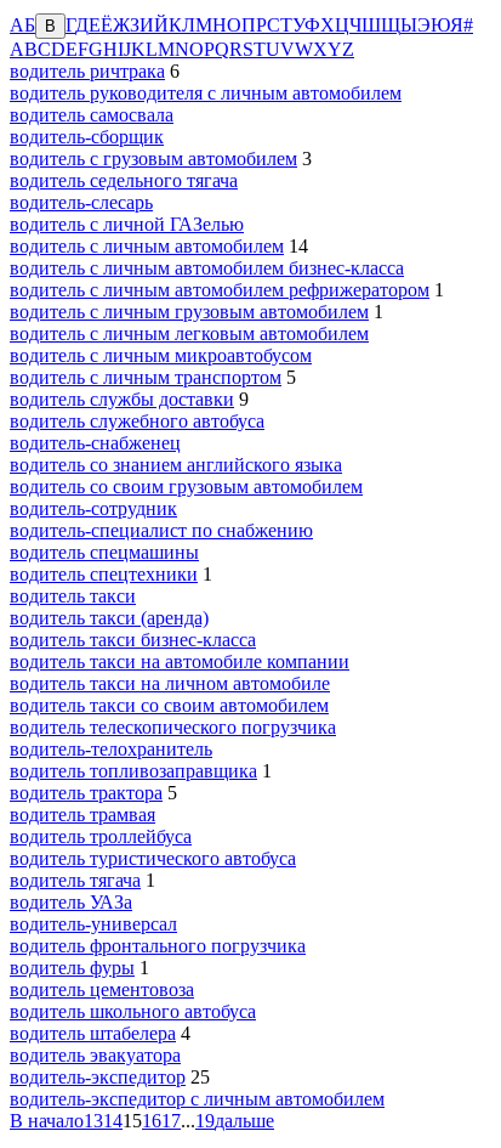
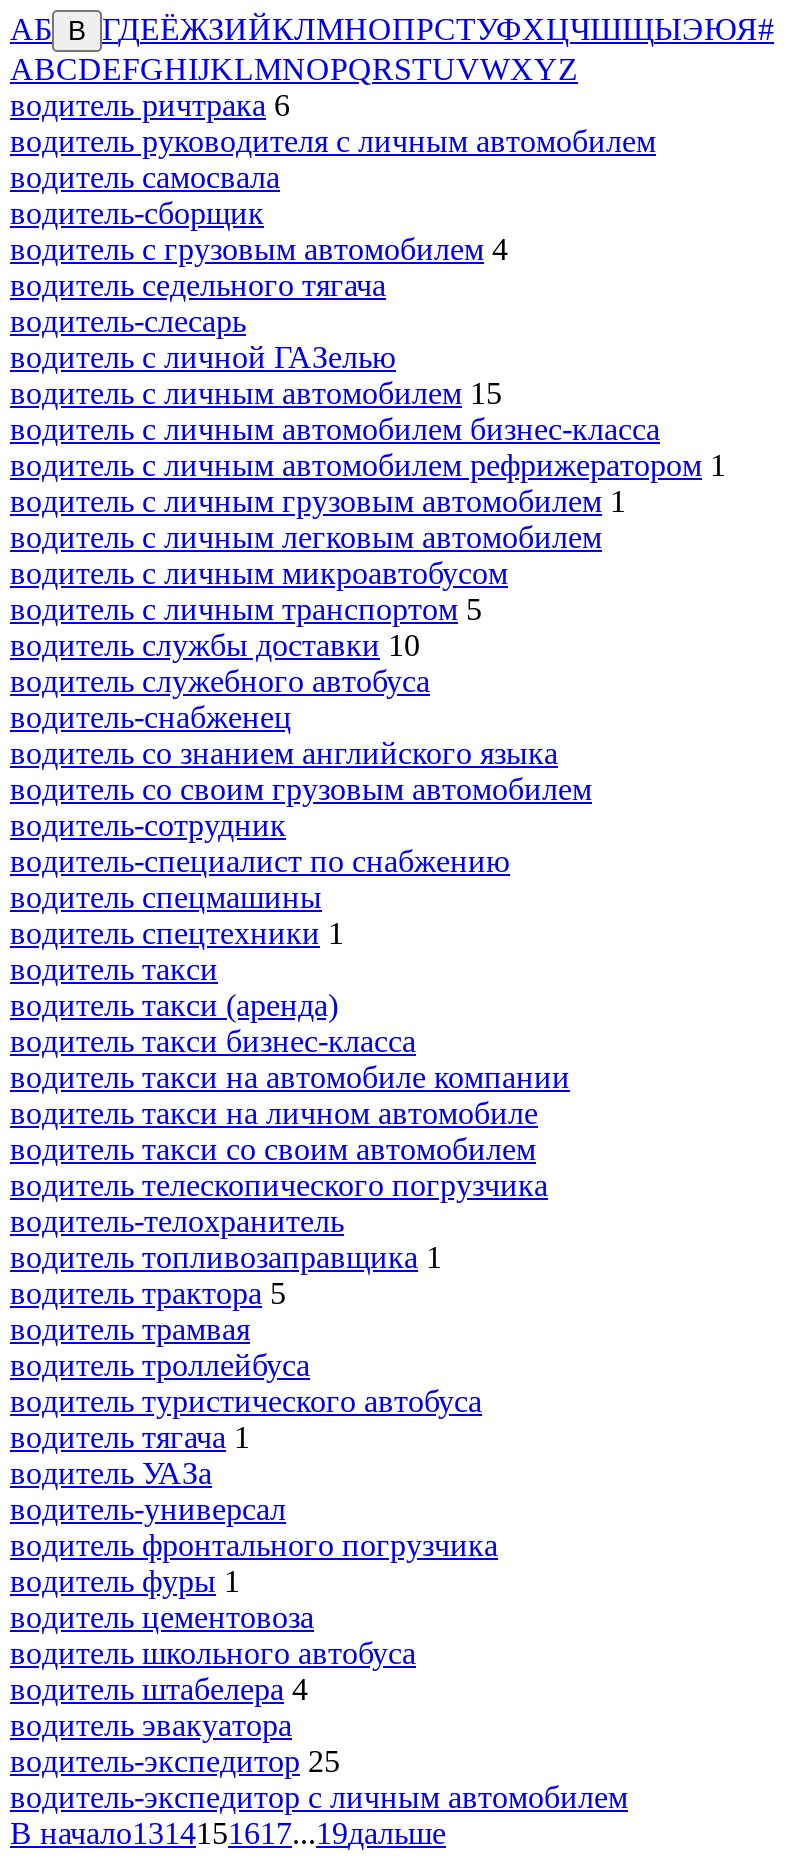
[10,148,312,169] водитель с грузовым автомобилем 3 -> [10,232,508,266] водитель с грузовым автомобилем 4
[10,236,308,256] водитель с личным автомобилем 14 -> [10,376,502,410] водитель с личным автомобилем 15
[10,389,249,409] водитель службы доставки 9 -> [10,628,420,662] водитель службы доставки 10

